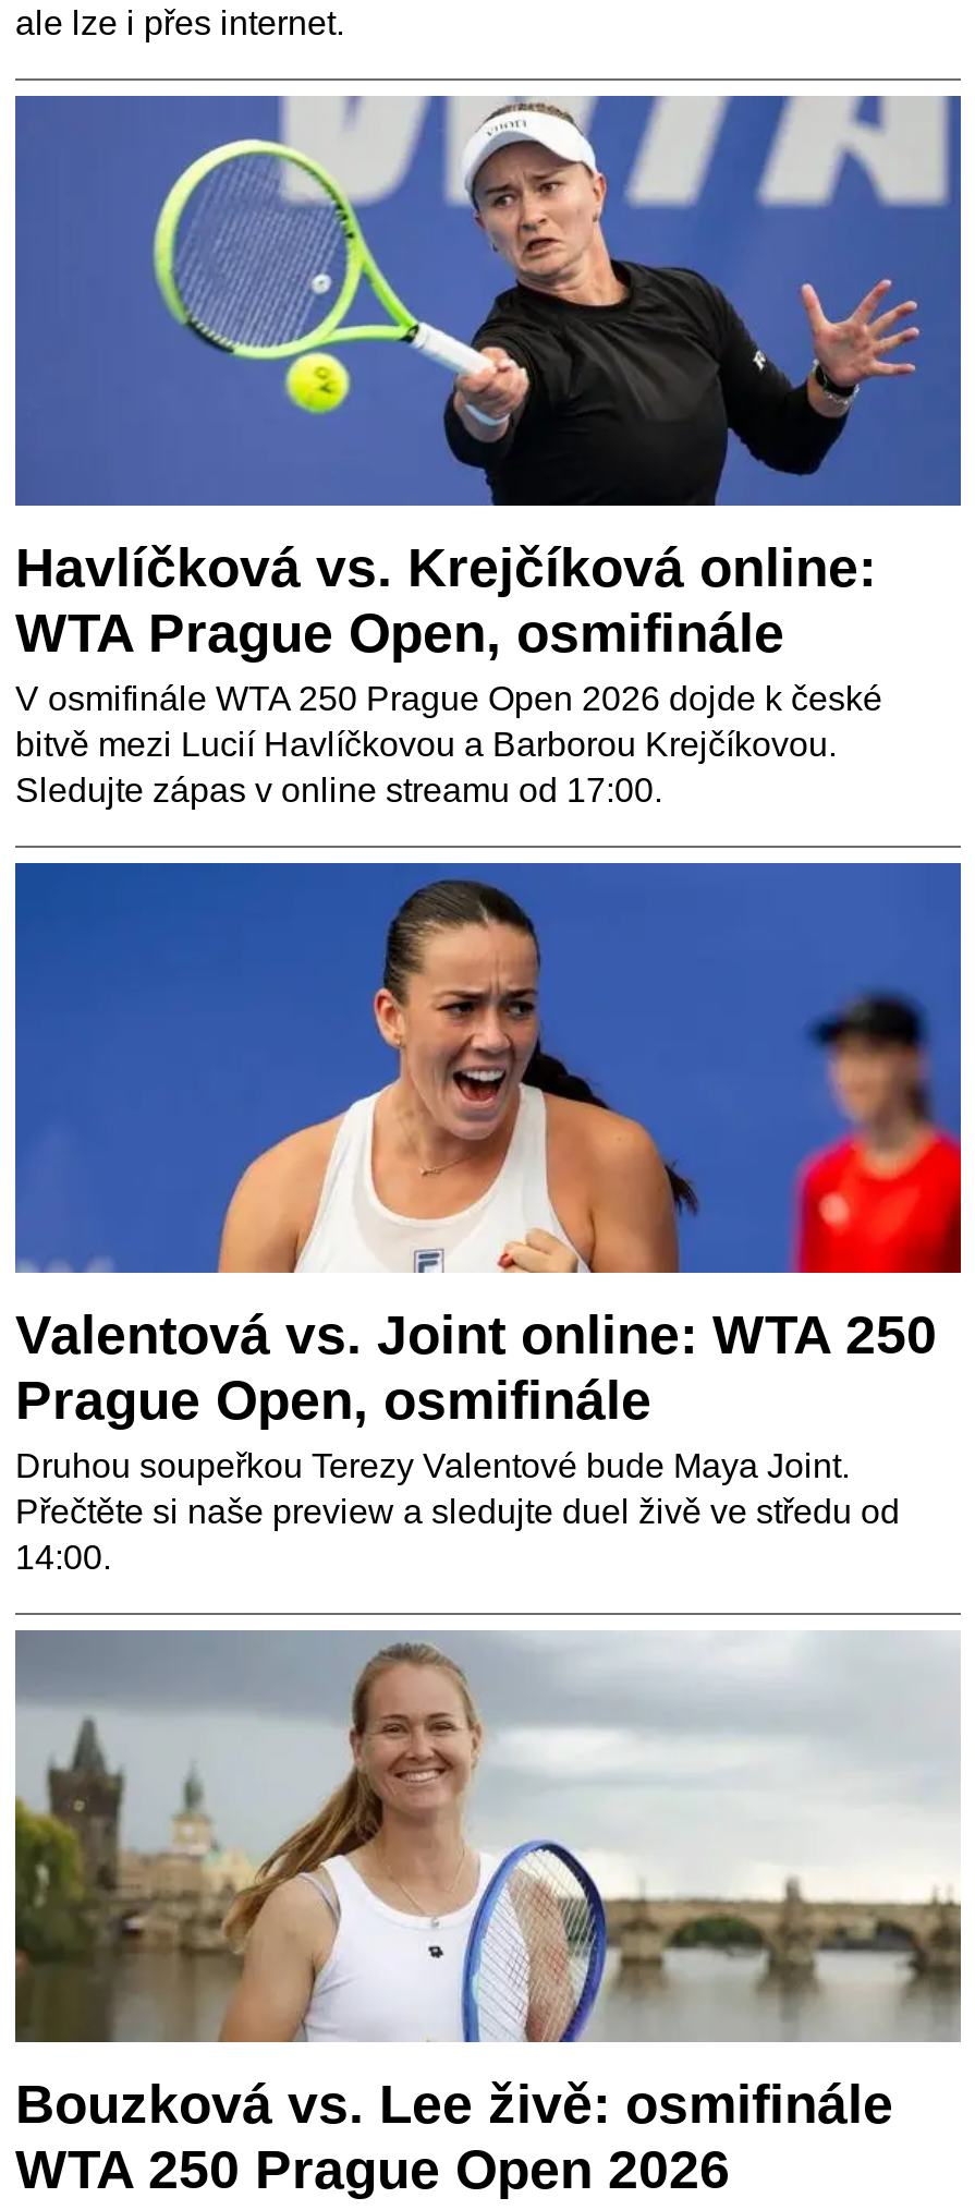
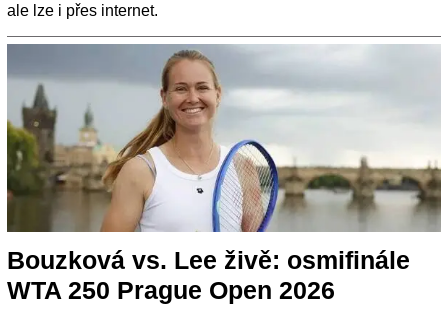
[13,94,963,809] [image] | Havlíčková vs. Krejčíková online: | WTA Prague Open, osmifinále | V osmifinále WTA 250 Prague Open 2026 dojde k české | bitvě mezi Lucií Havlíčkovou a Barborou Krejčíkovou. | Sledujte zápas v online streamu od 17:00. -> none
[13,843,963,1577] [image] | Valentová vs. Joint online: WTA 250 | Prague Open, osmifinále | Druhou soupeřkou Terezy Valentové bude Maya Joint. | Přečtěte si naše preview a sledujte duel živě ve středu od | 14:00. -> none

